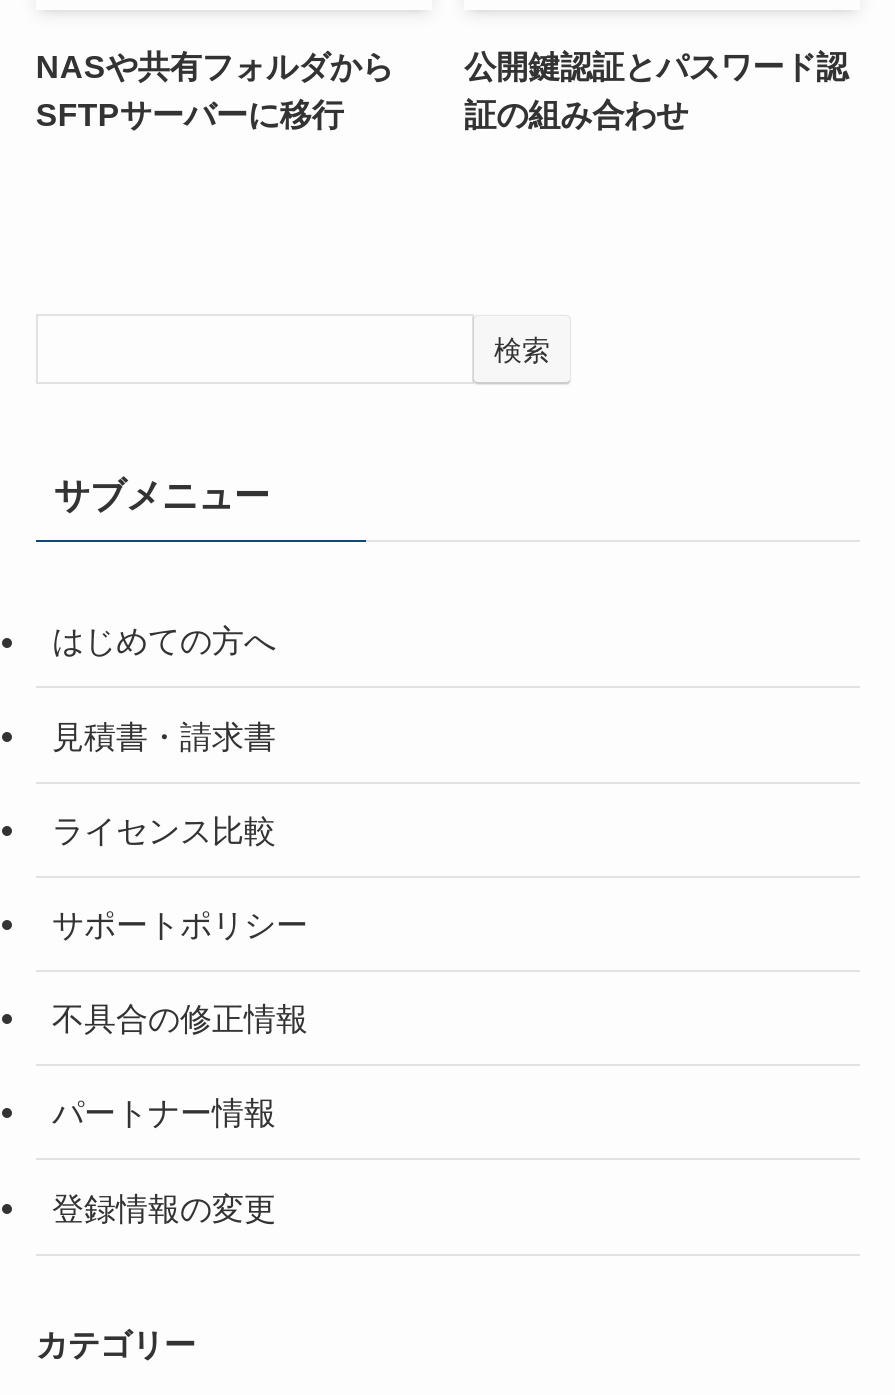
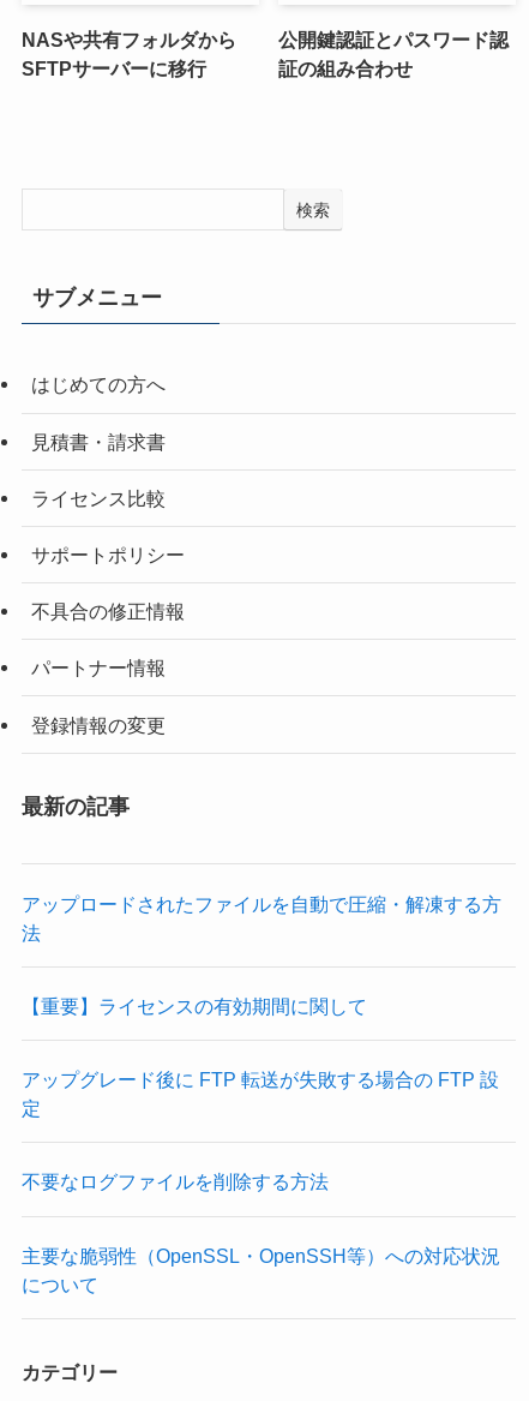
none -> [21,795,129,819] 最新の記事
none -> [21,893,501,1295] アップロードされたファイルを自動で圧縮・解凍する方 | 法 | 【重要】ライセンスの有効期間に関して | アップグレード後に FTP 転送が失敗する場合の FTP 設 | 定 | 不要なログファイルを削除する方法 | 主要な脆弱性（OpenSSL・OpenSSH等）への対応状況 | について

